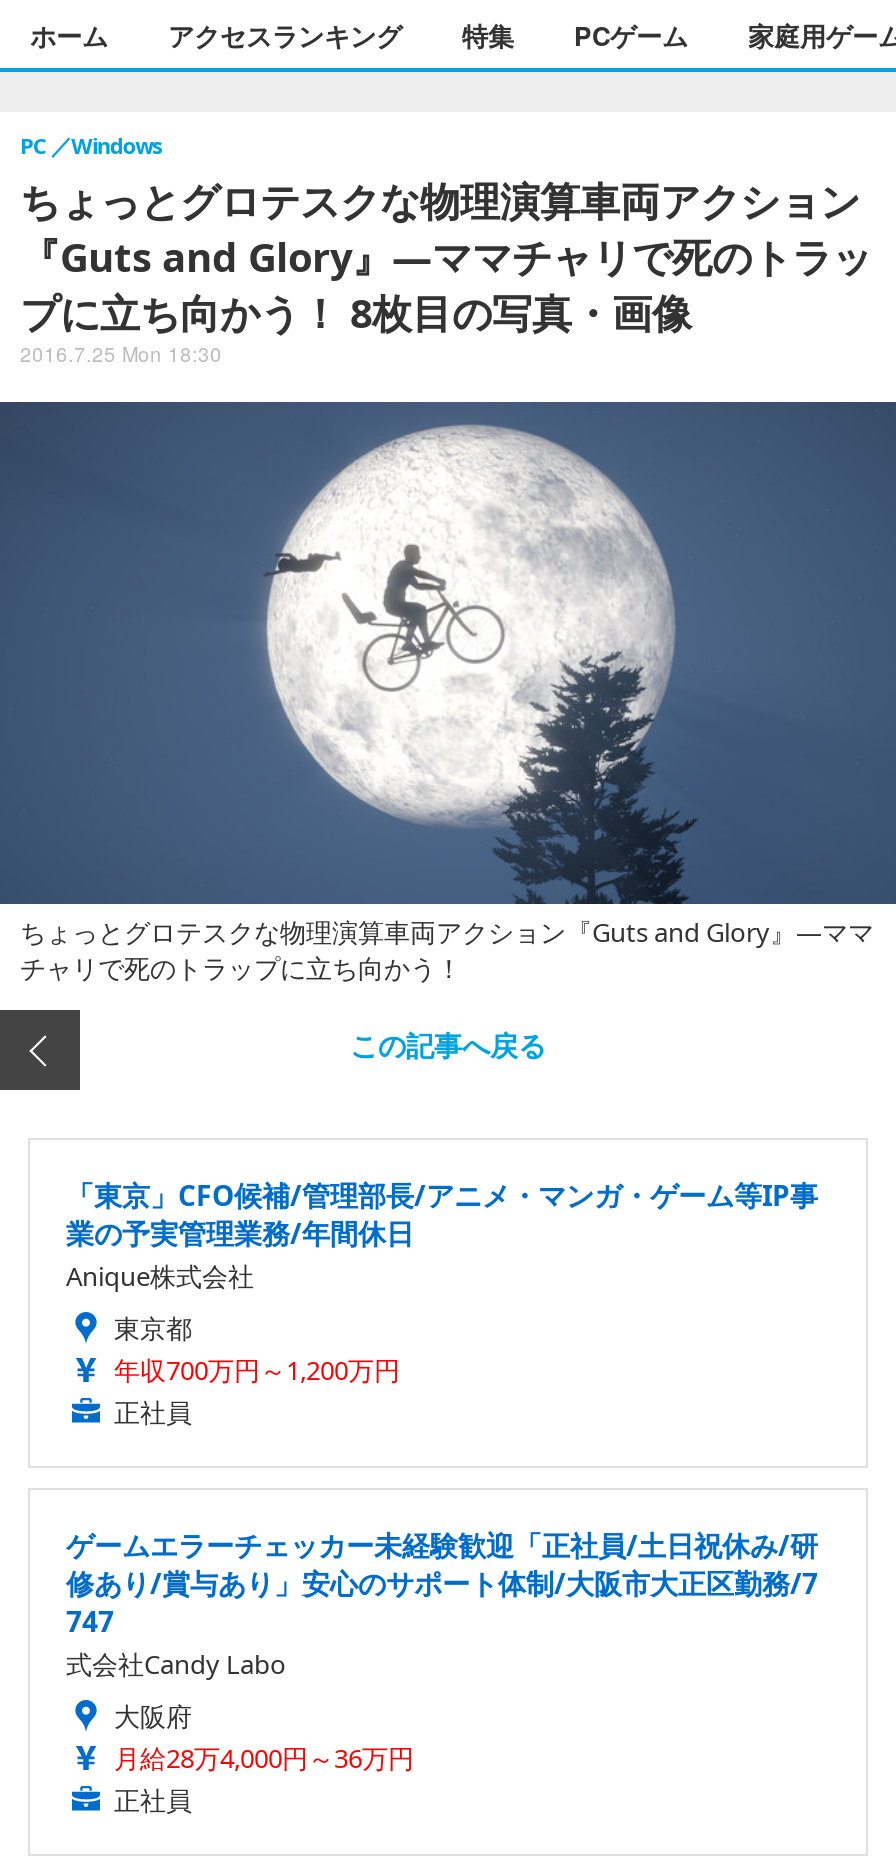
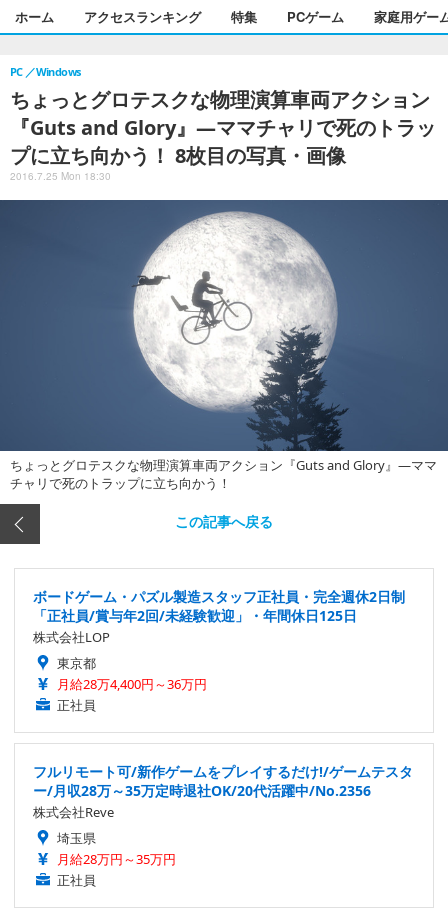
[66,1177,818,1295] 「東京」CFO候補/管理部長/アニメ・マンガ・ゲーム等IP事 | 業の予実管理業務/年間休日 | Anique株式会社 -> [33,587,405,646] ボードゲーム・パズル製造スタッフ正社員・完全週休2日制 | 「正社員/賞与年2回/未経験歓迎」・年間休日125日 | 株式会社LOP
[114,1353,400,1389] 年収700万円～1,200万円 -> [57,675,207,693] 月給28万4,400円～36万円
[66,1527,818,1777] ゲームエラーチェッカー未経験歓迎「正社員/土日祝休み/研 | 修あり/賞与あり」安心のサポート体制/大阪市大正区勤務/7 | 747 | 式会社Candy Labo | 大阪府 | 月給28万4,000円～36万円 -> [33,762,413,868] フルリモート可/新作ゲームをプレイするだけ!/ゲームテスタ | ー/月収28万～35万定時退社OK/20代活躍中/No.2356 | 株式会社Reve | 埼玉県 | 月給28万円～35万円

